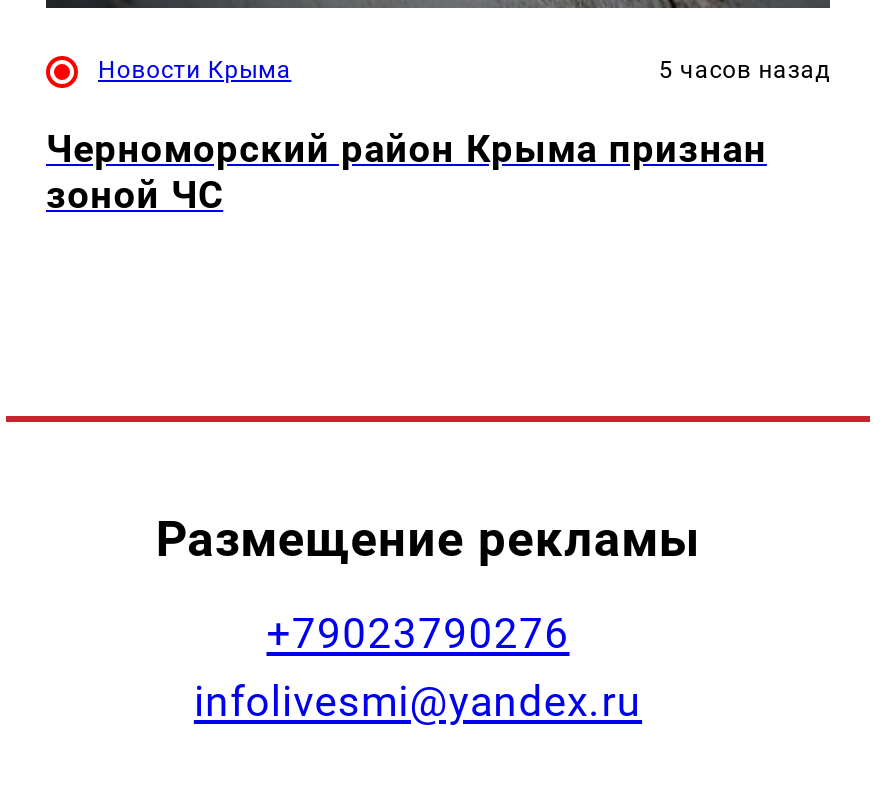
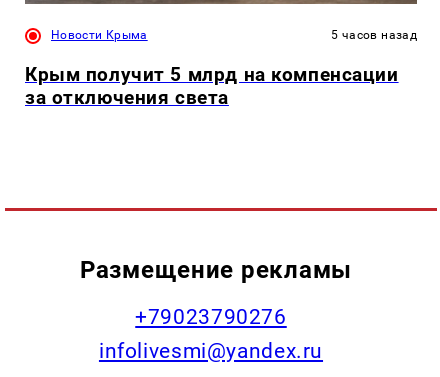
[46,126,767,218] Черноморский район Крыма признан | зоной ЧС -> [25,63,399,109] Крым получит 5 млрд на компенсации | за отключения света

